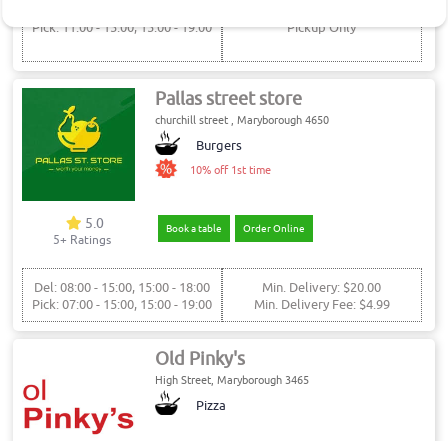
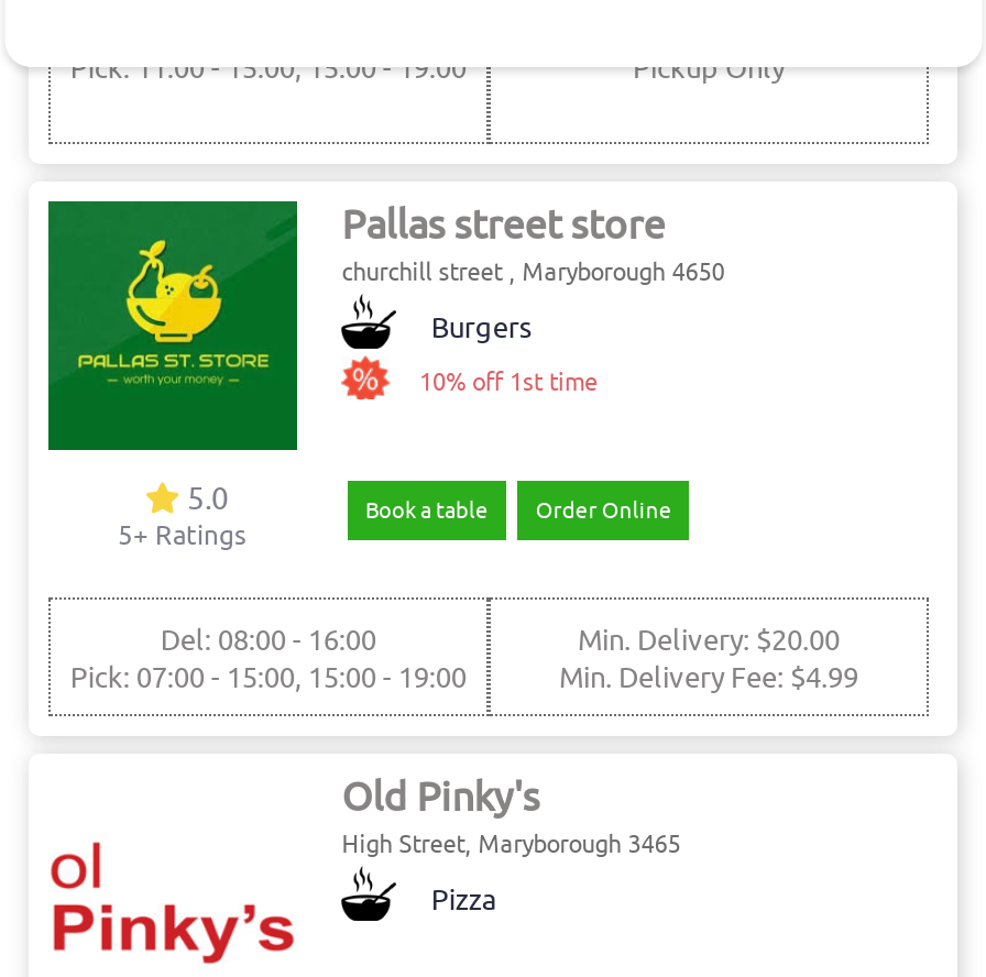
[34,279,210,296] Del: 08:00 - 15:00, 15:00 - 18:00 -> [160,622,376,659] Del: 08:00 - 16:00

